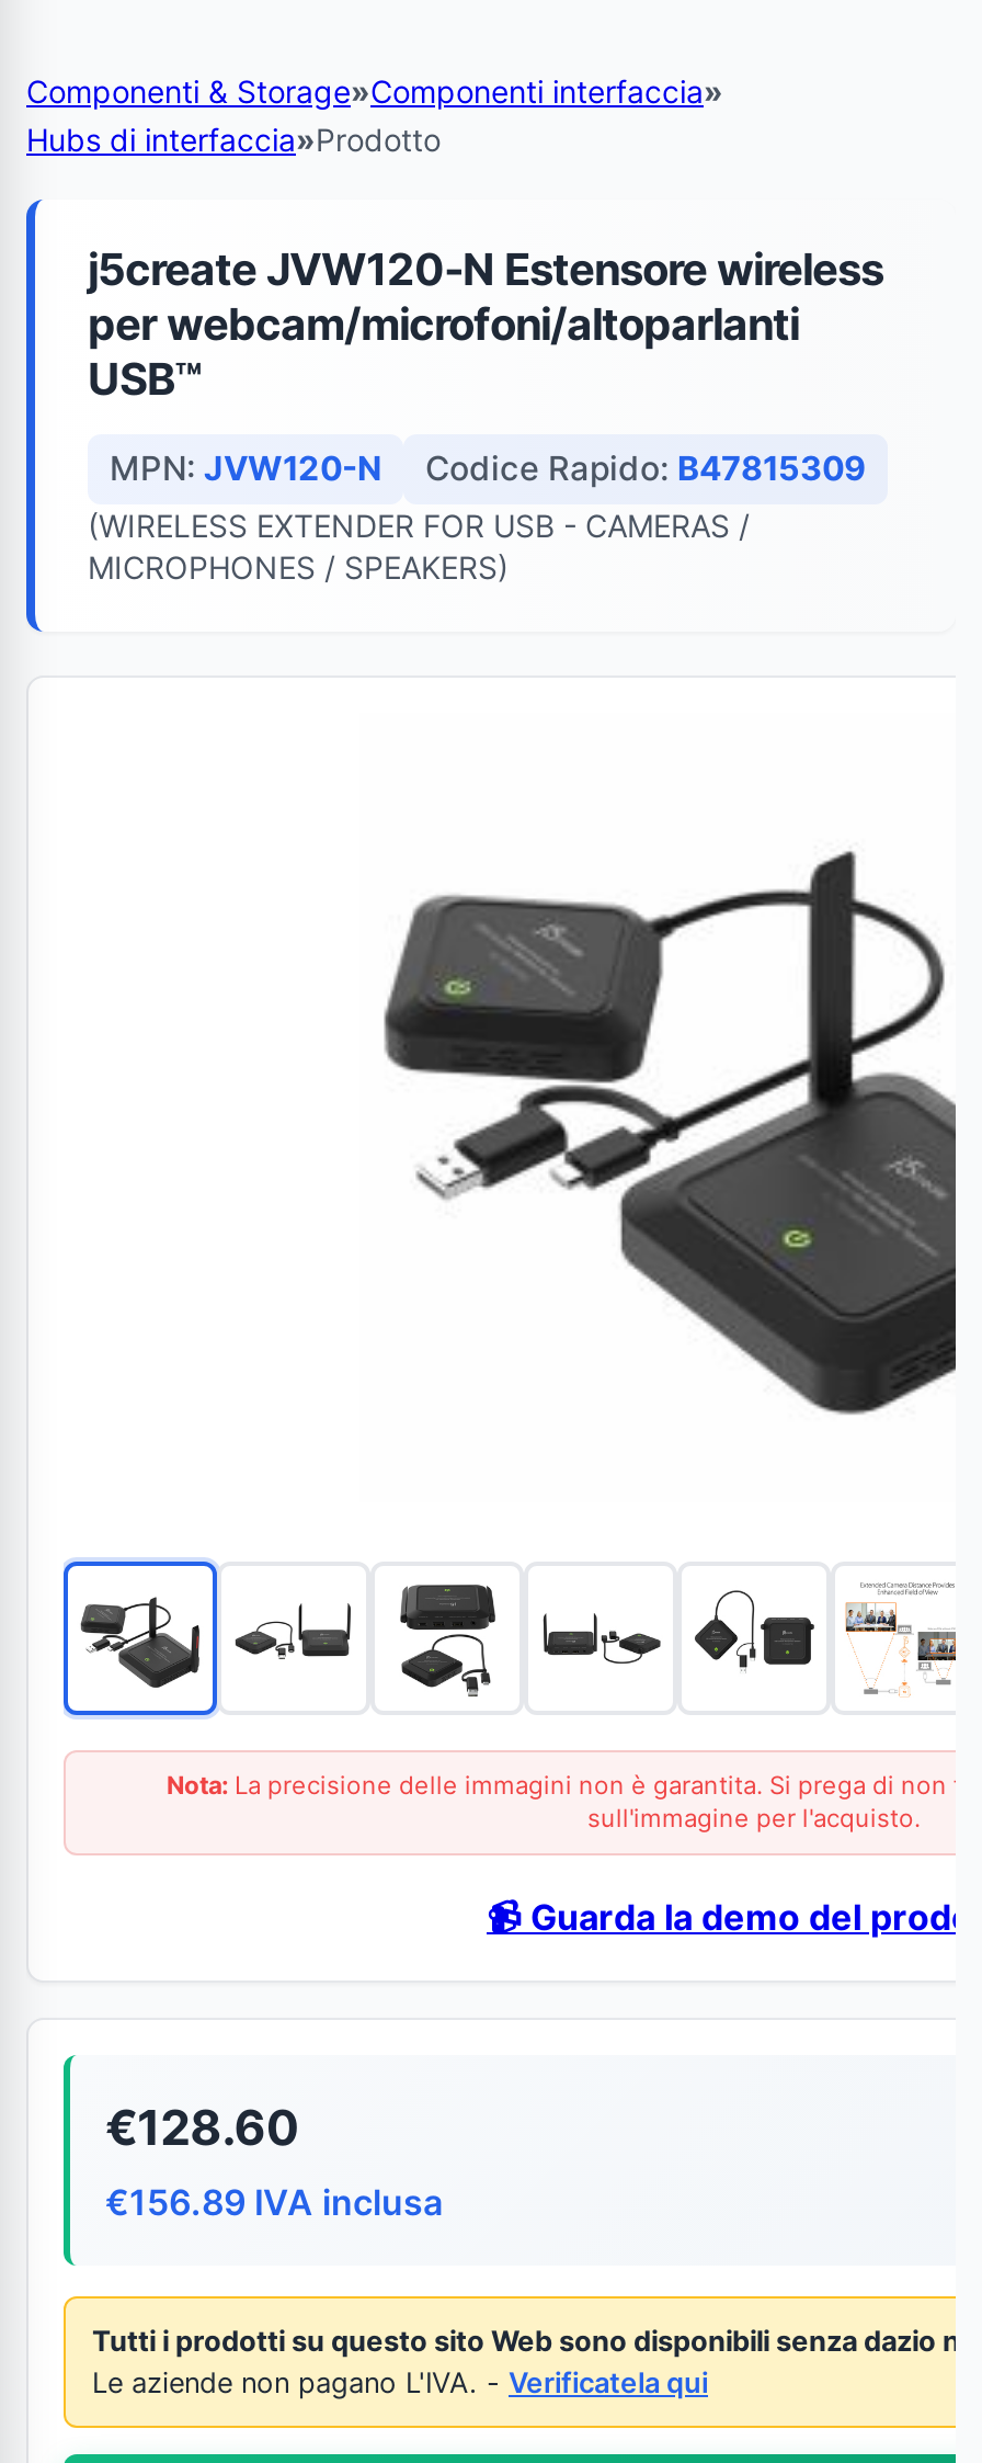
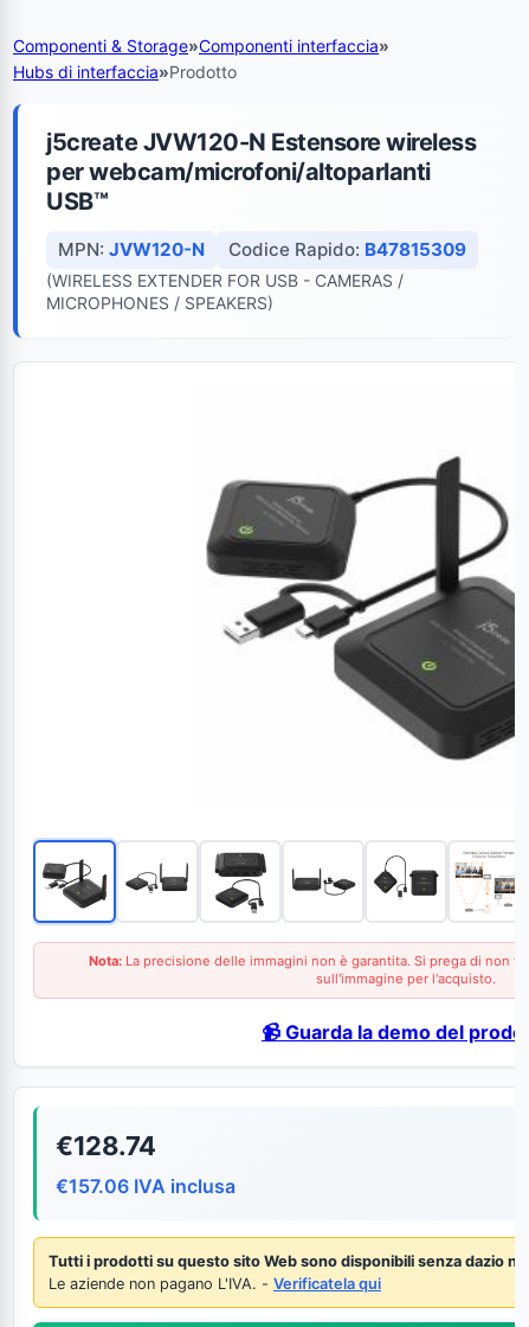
[105,2099,298,2156] €128.60 -> [56,1130,156,1161] €128.74
[105,2180,443,2224] €156.89 IVA inclusa -> [56,1174,236,1198] €157.06 IVA inclusa

